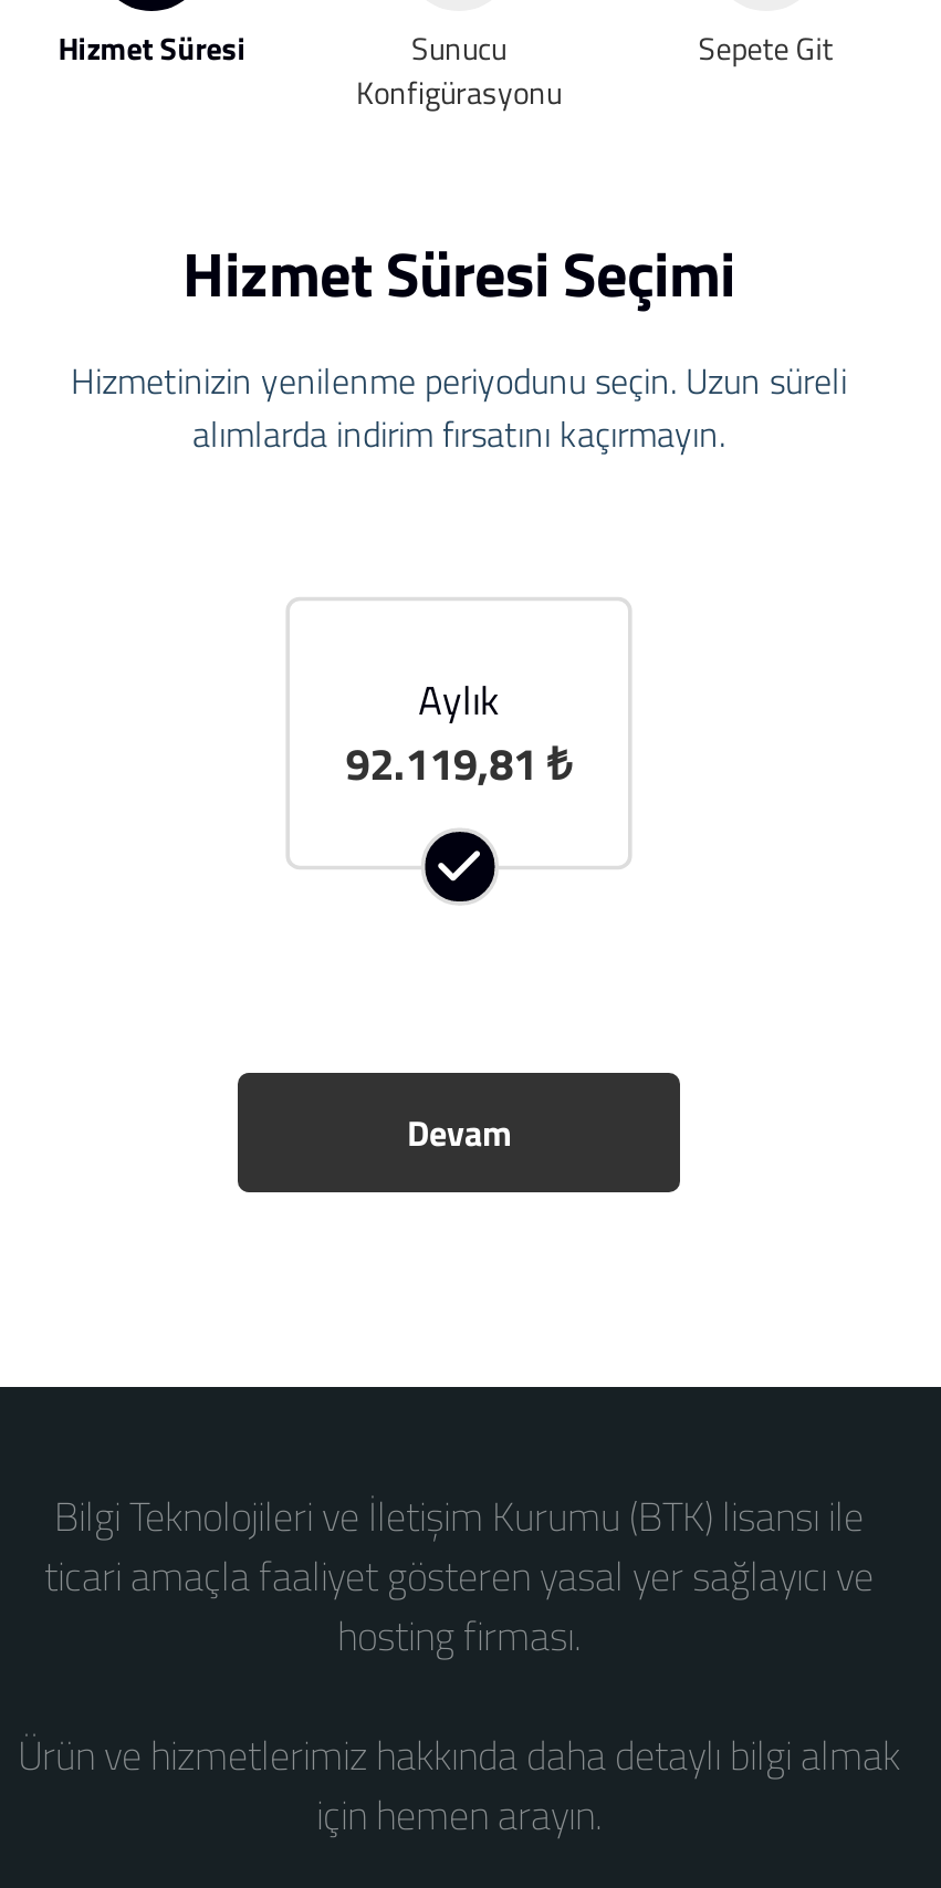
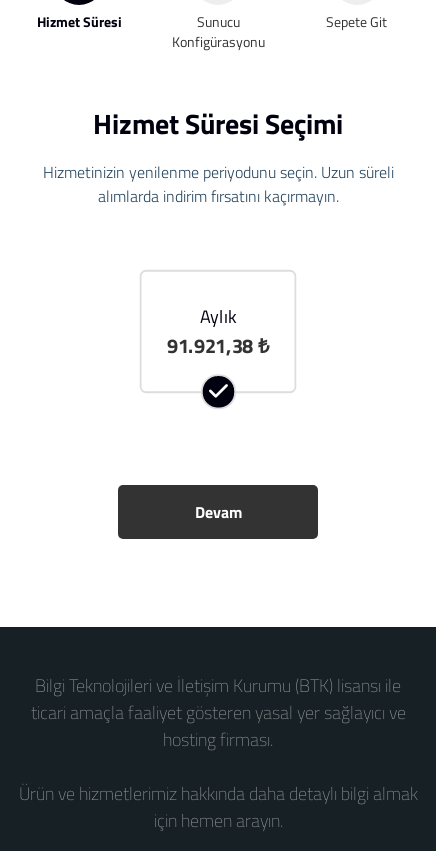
[345,730,572,798] 92.119,81 ₺ -> [167,330,269,361] 91.921,38 ₺

